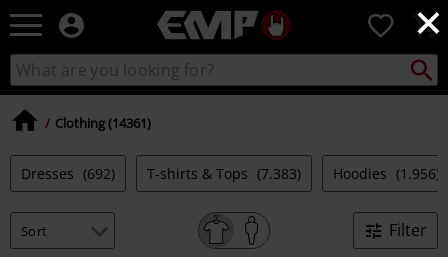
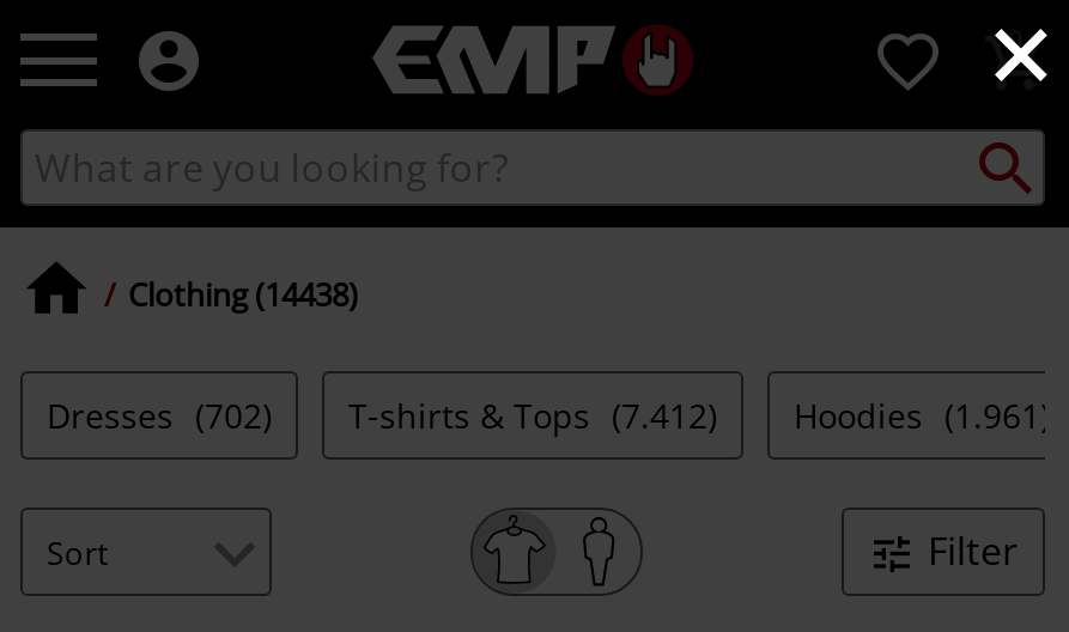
[55,113,151,131] Clothing (14361) -> [128,272,358,315] Clothing (14438)
[21,164,115,183] Dresses (692) -> [47,393,272,438] Dresses (702)
[147,164,301,183] T-shirts & Tops (7.383) -> [348,393,717,438] T-shirts & Tops (7.412)
[333,164,440,183] Hoodies (1.956) -> [794,393,1050,438] Hoodies (1.961)

